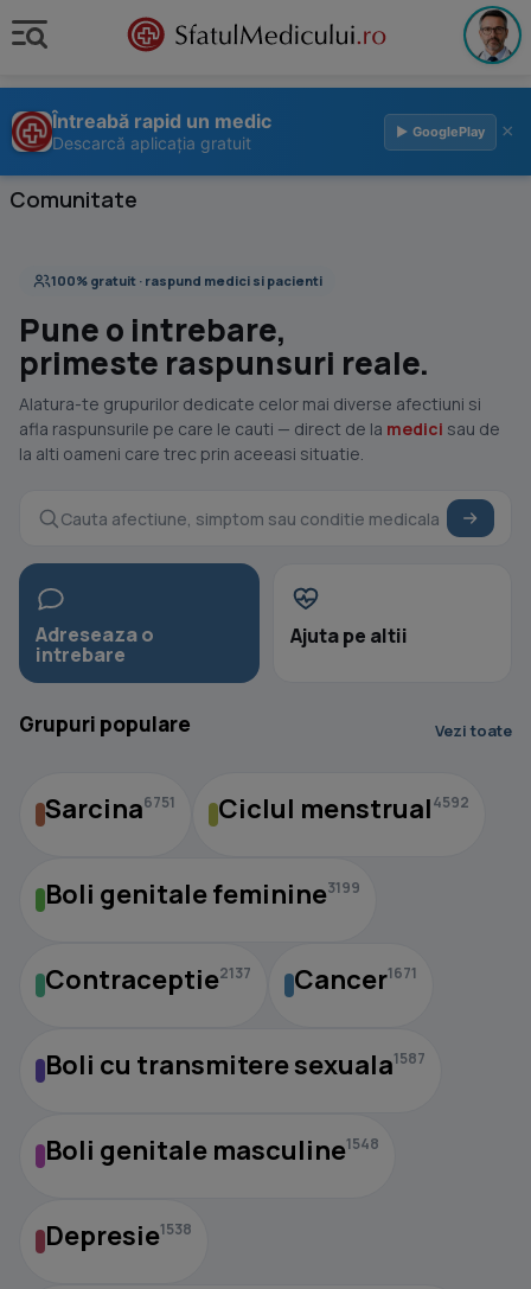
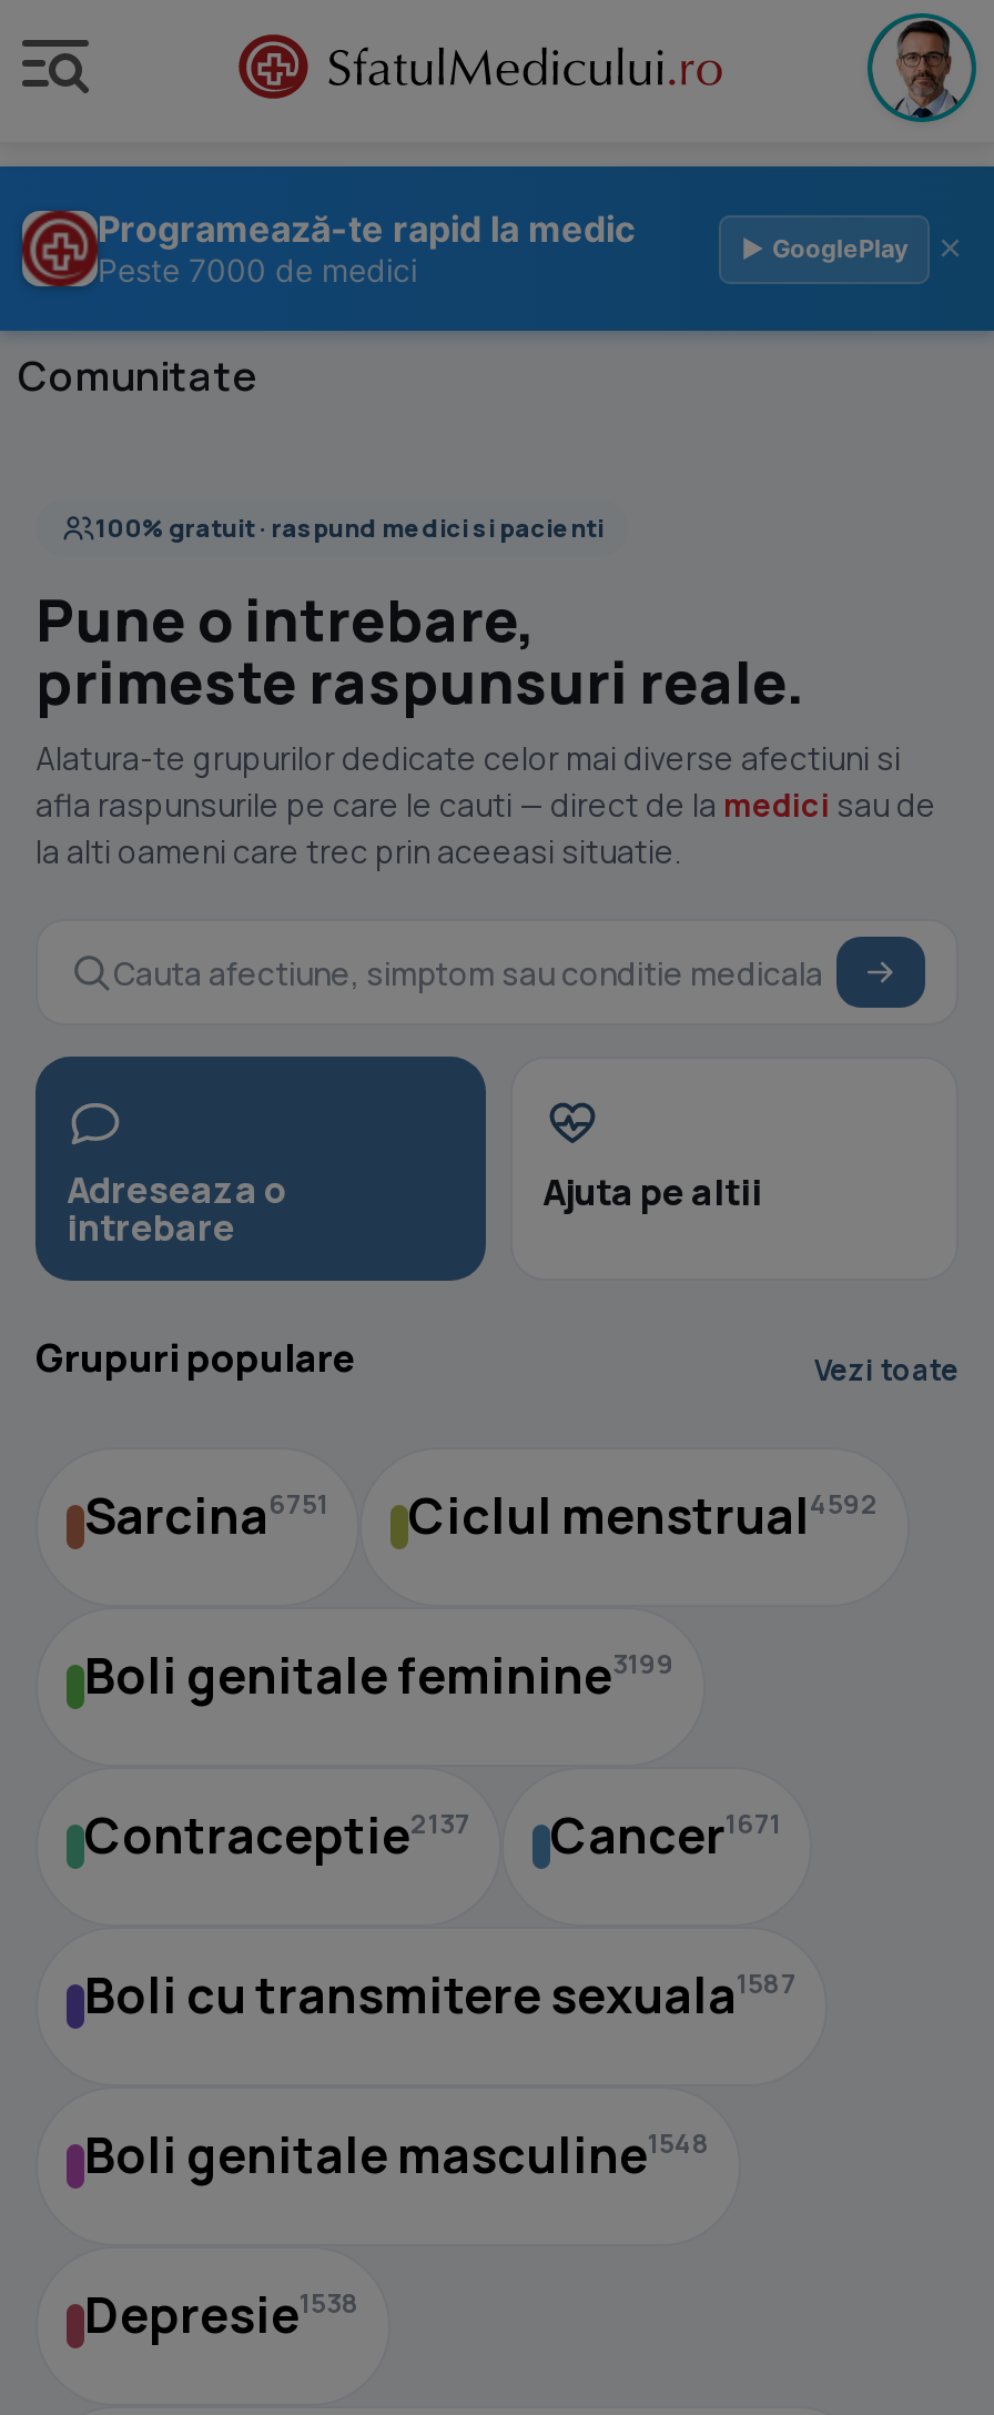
[52,109,271,153] Întreabă rapid un medic | Descarcă aplicația gratuit -> [98,206,635,289] Programează-te rapid la medic | Peste 7000 de medici

